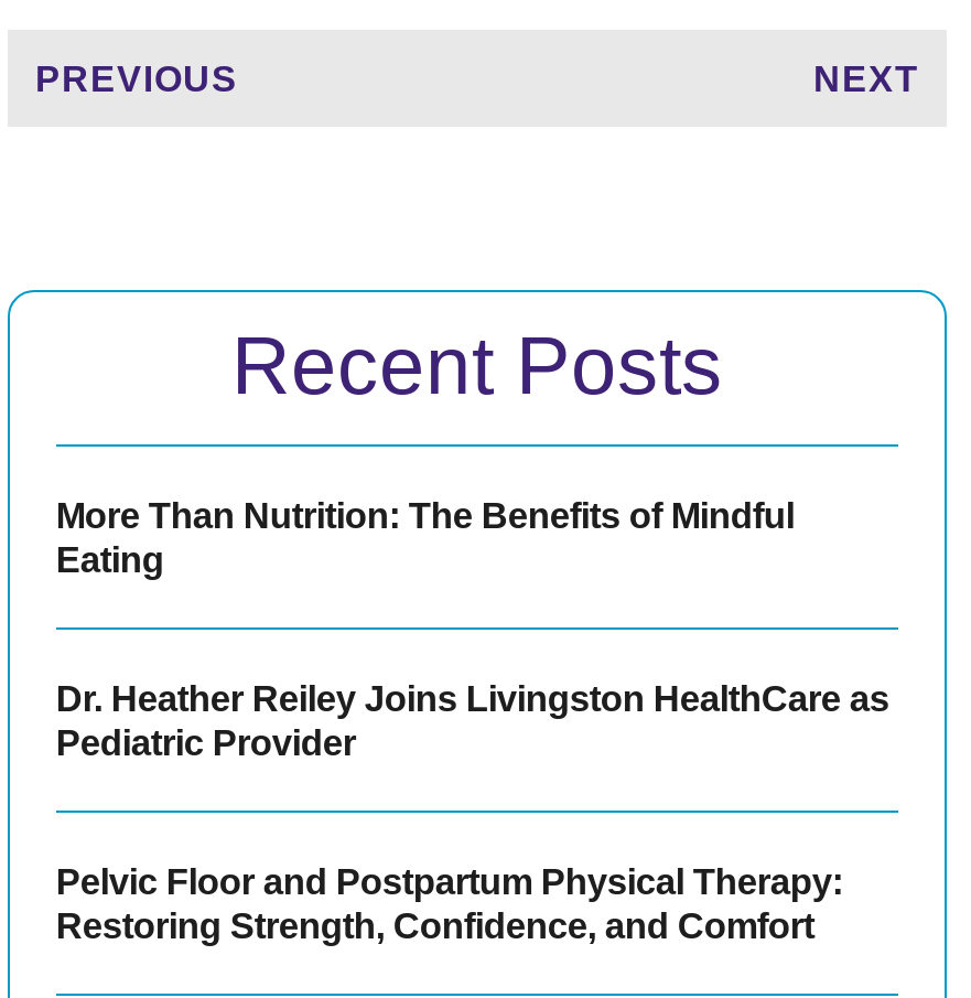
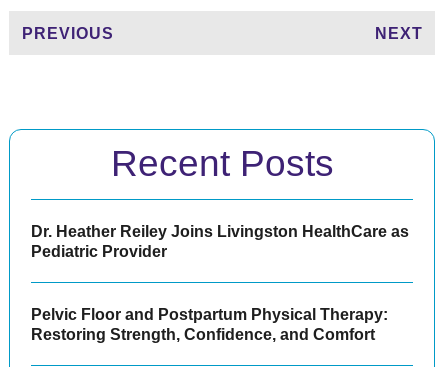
[56,495,794,579] More Than Nutrition: The Benefits of Mindful | Eating -> none

